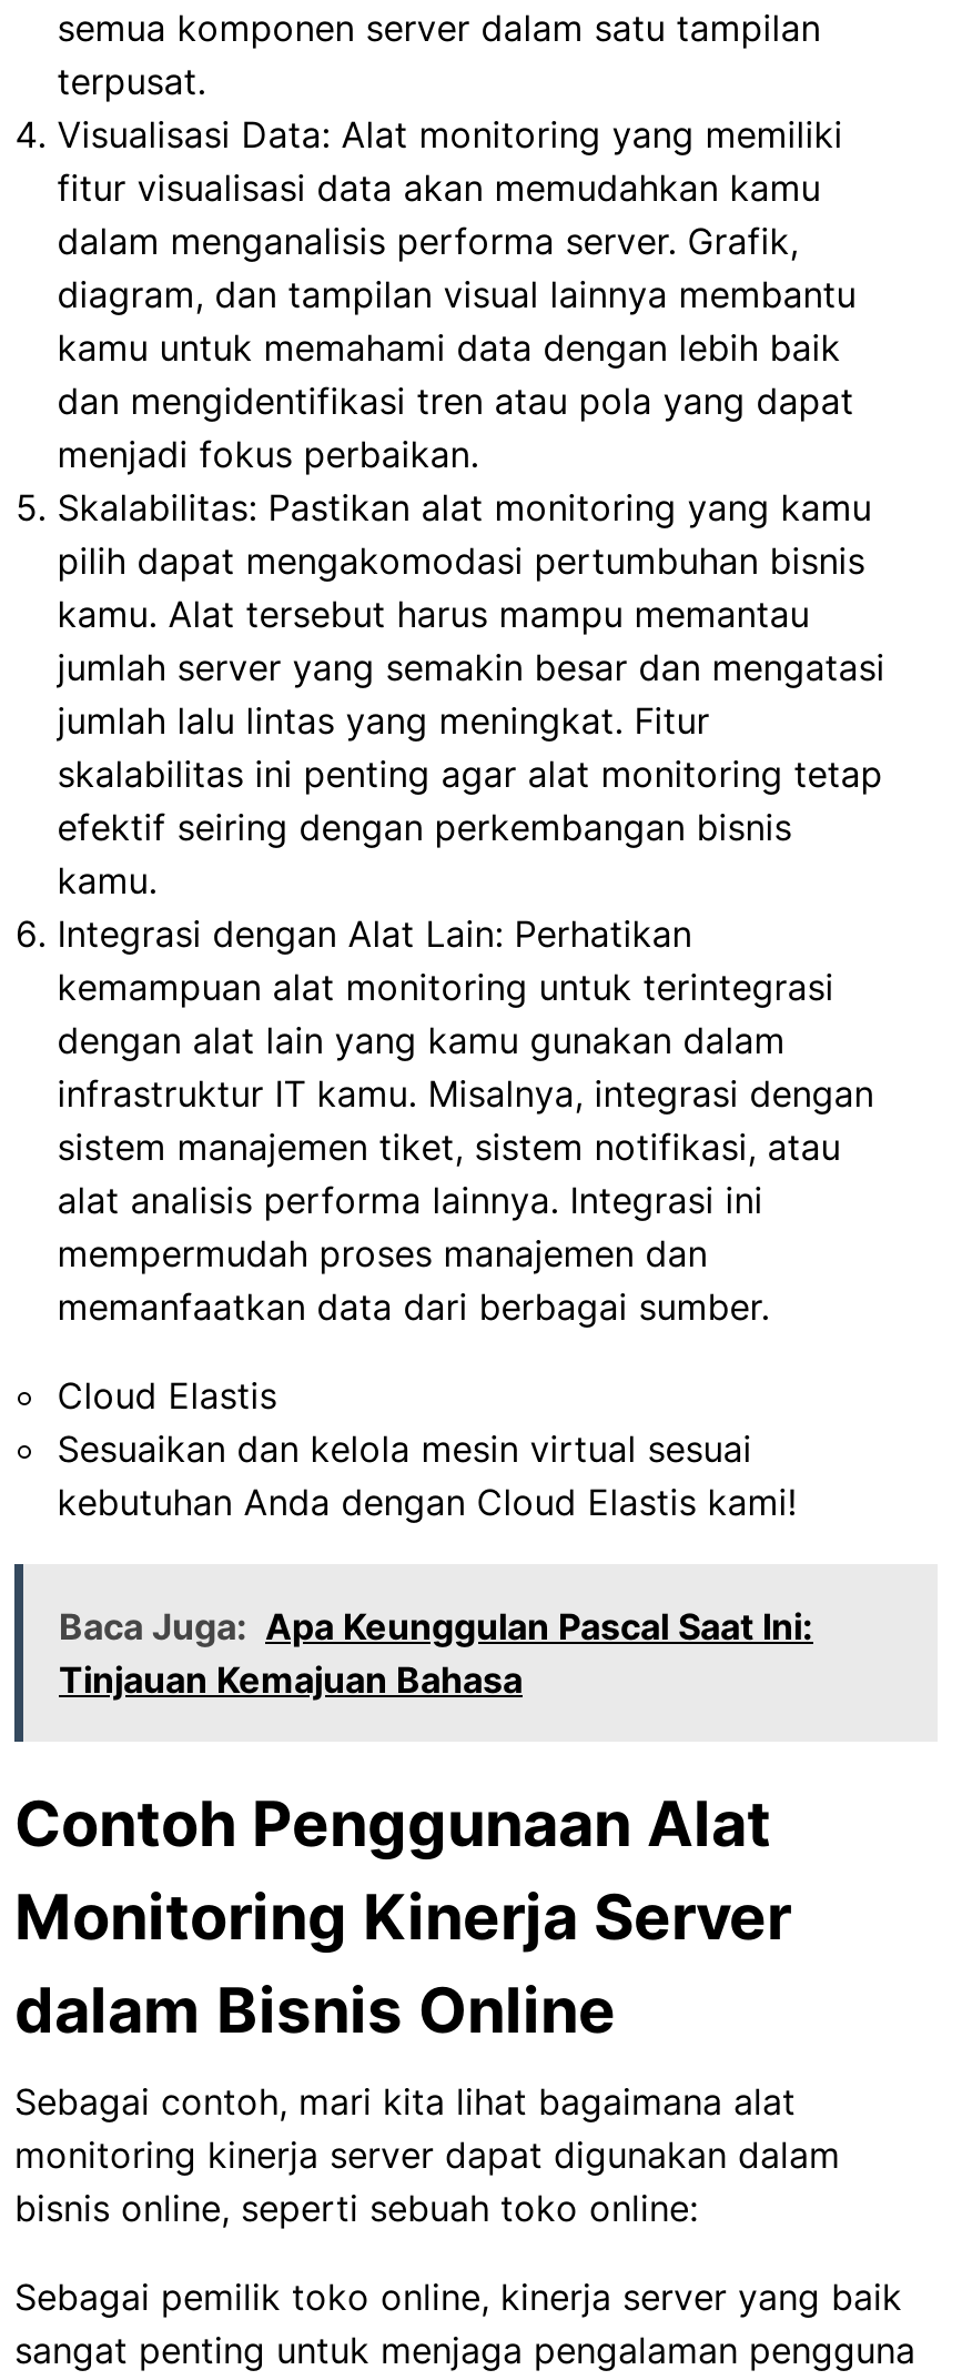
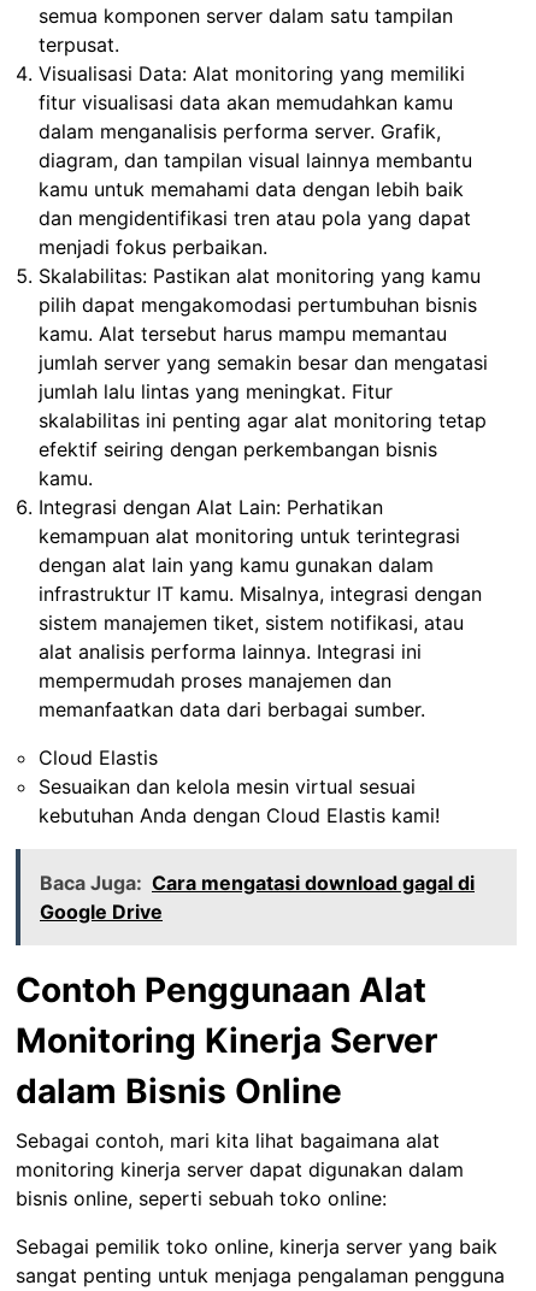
[59,1605,813,1702] Baca Juga: Apa Keunggulan Pascal Saat Ini: | Tinjauan Kemajuan Bahasa -> [40,870,475,923] Baca Juga: Cara mengatasi download gagal di | Google Drive

